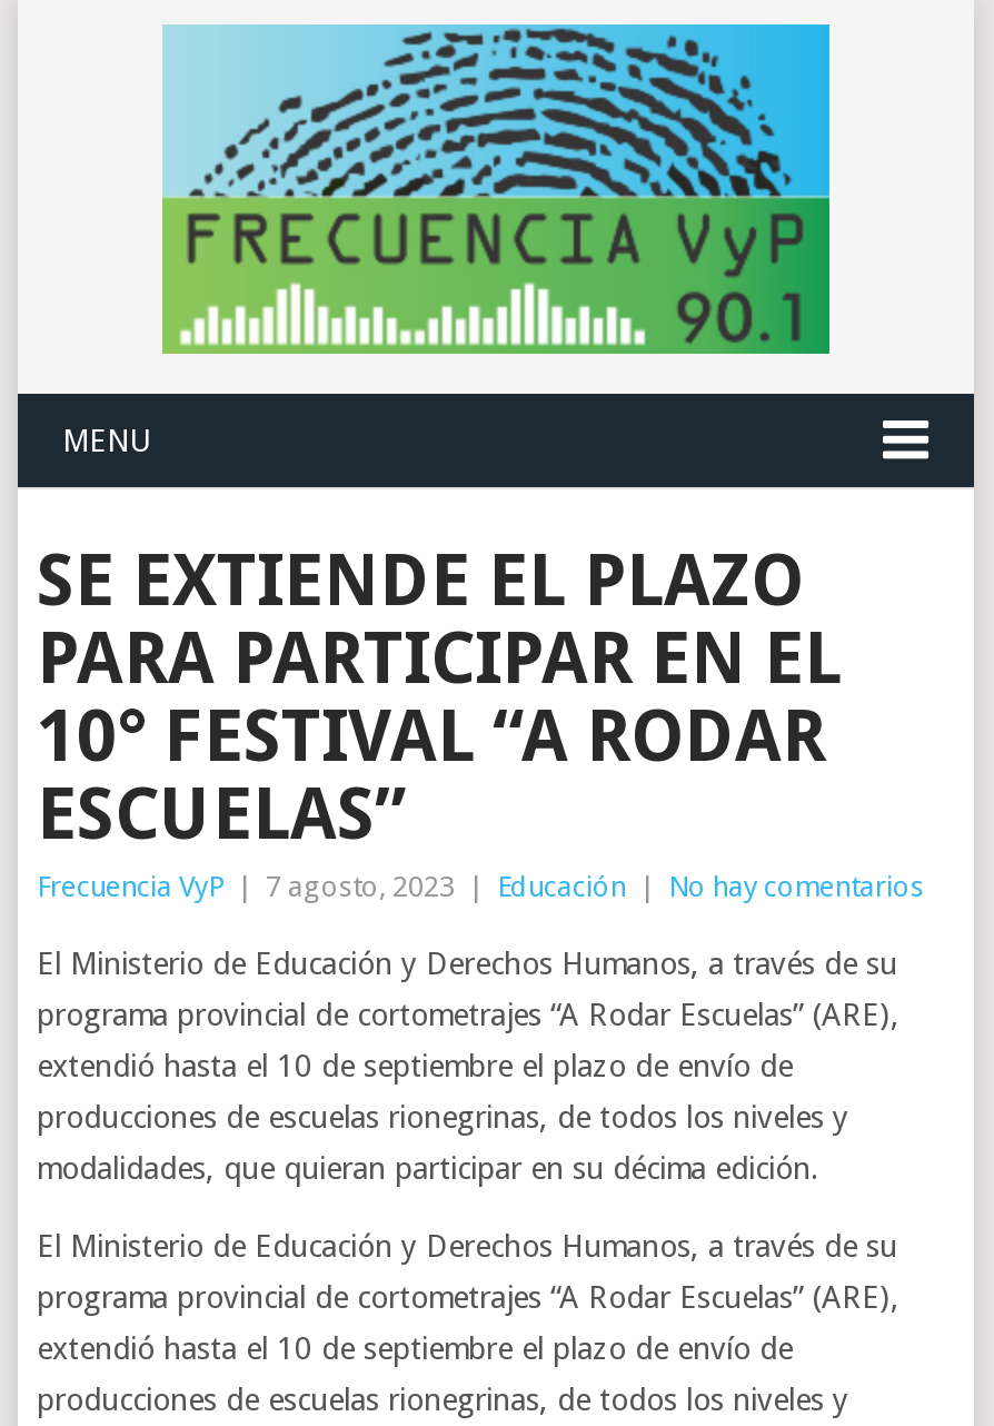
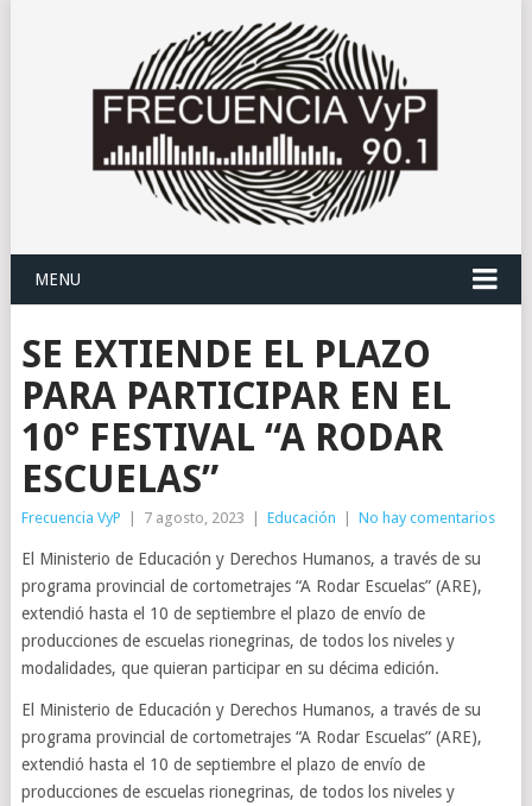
[160,22,832,356] [image] -> [88,21,444,233] [image]

